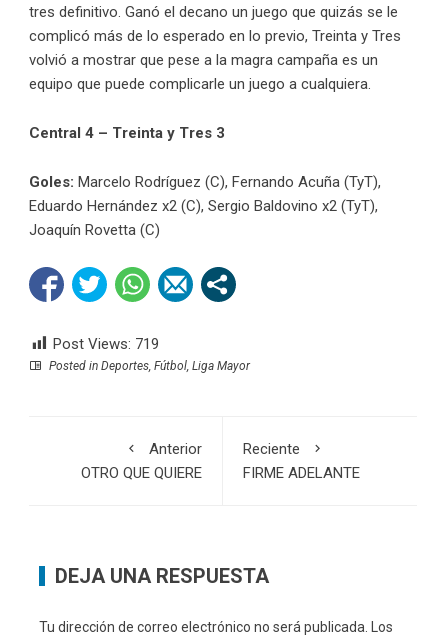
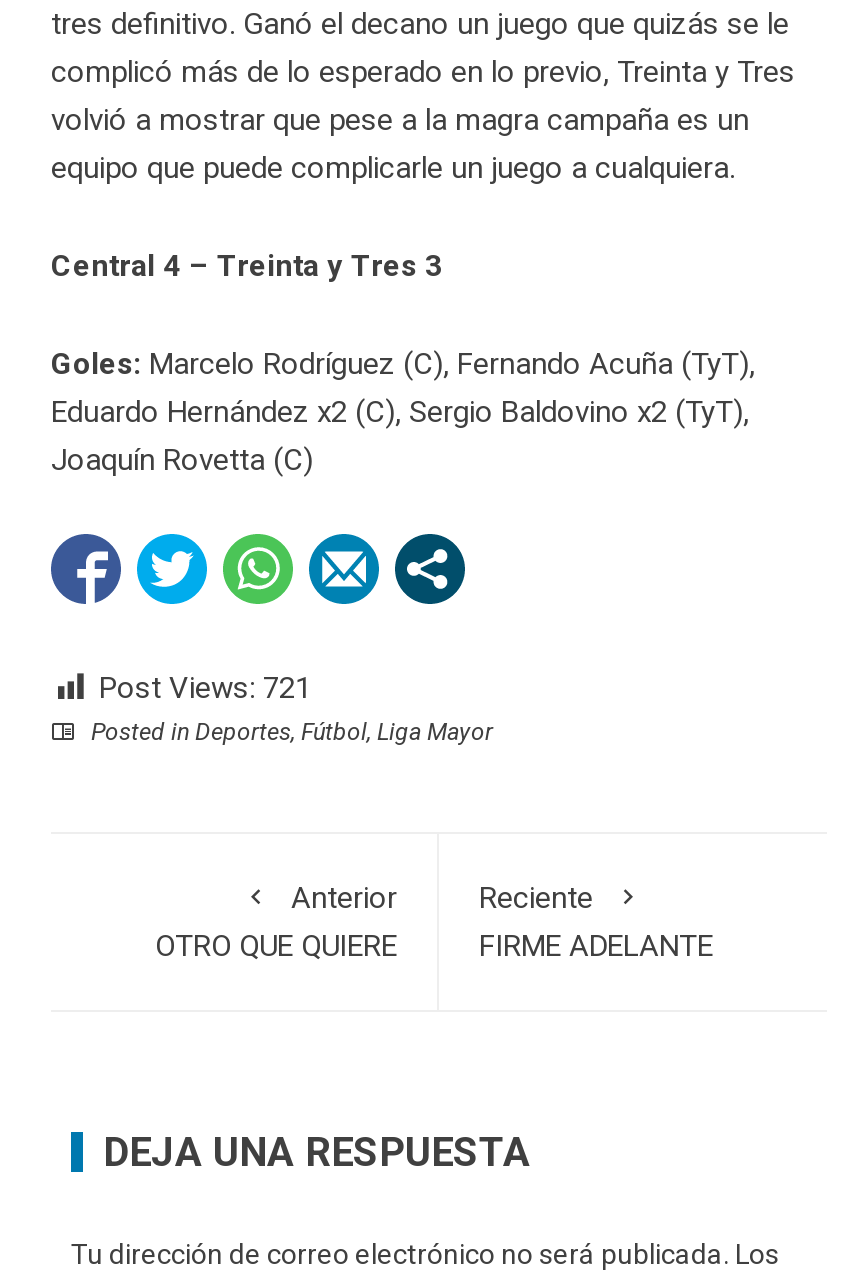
[53,335,159,353] Post Views: 719 -> [99,671,311,707] Post Views: 721

